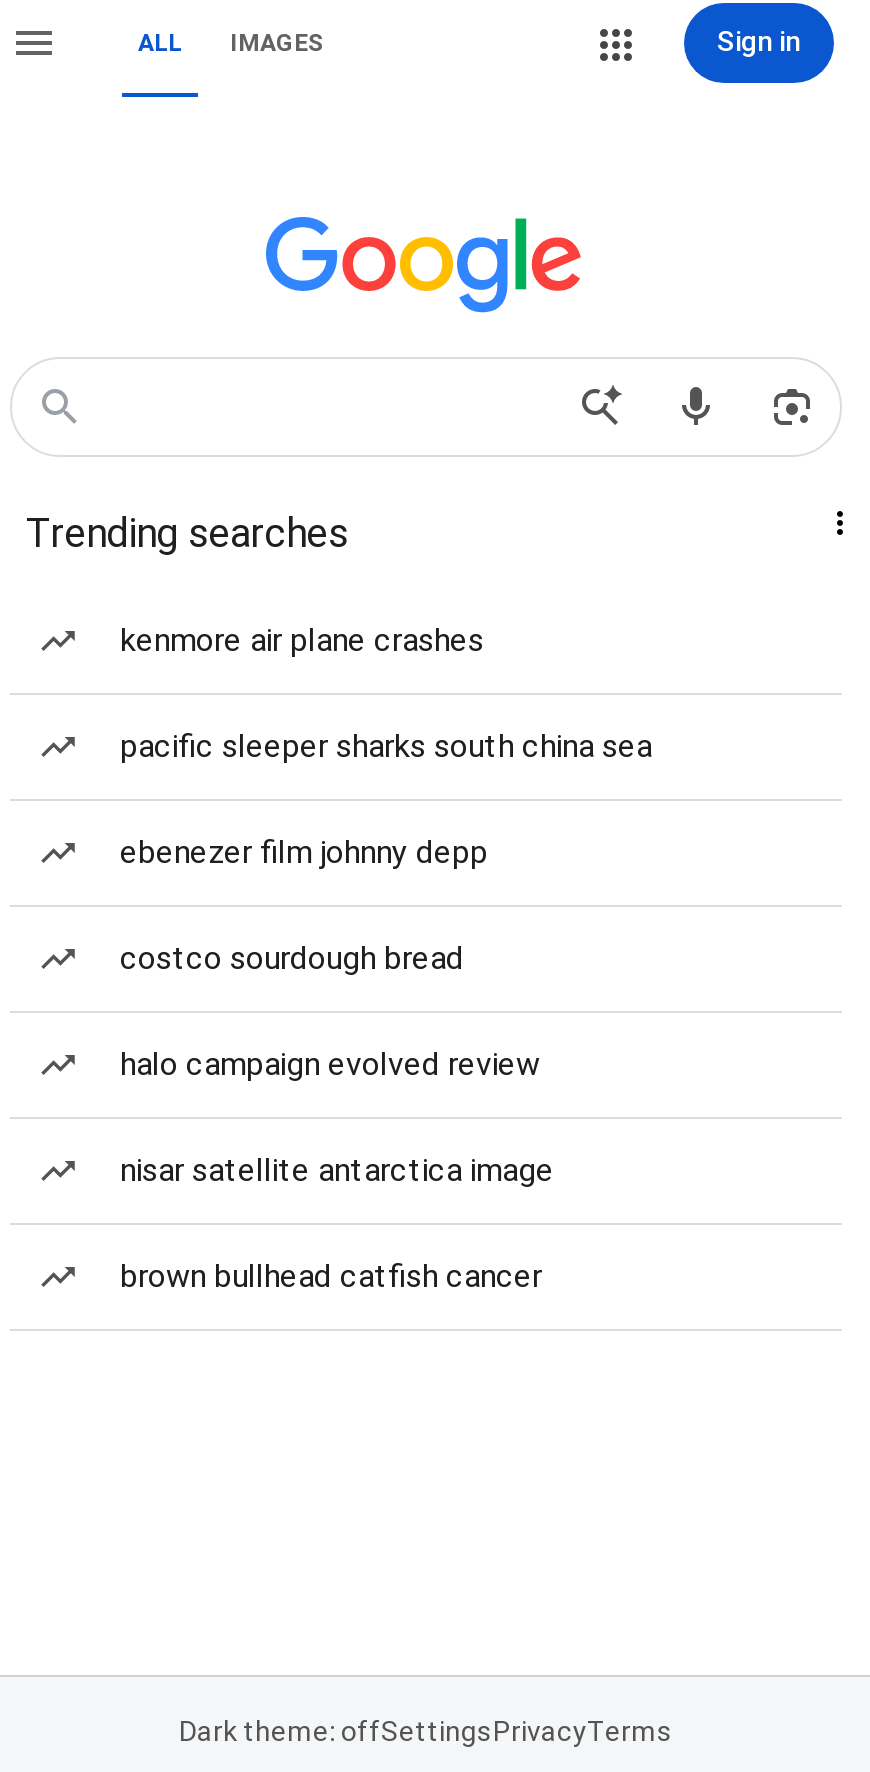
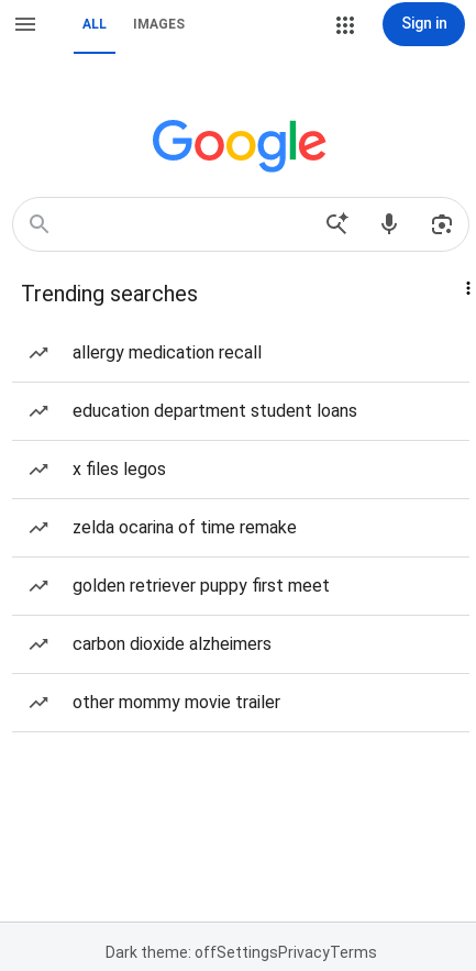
[120,621,484,659] kenmore air plane crashes -> [73,342,262,363] allergy medication recall
[120,727,652,765] pacific sleeper sharks south china sea -> [73,400,357,421] education department student loans
[120,833,488,871] ebenezer film johnny depp -> [73,459,166,479] x files legos
[120,939,464,977] costco sourdough bread -> [73,517,297,538] zelda ocarina of time remake
[120,1045,540,1083] halo campaign evolved review -> [73,575,330,596] golden retriever puppy first meet
[120,1151,554,1189] nisar satellite antarctica image -> [73,633,272,654] carbon dioxide alzheimers
[120,1257,542,1295] brown bullhead catfish cancer -> [73,692,280,713] other mommy movie trailer

